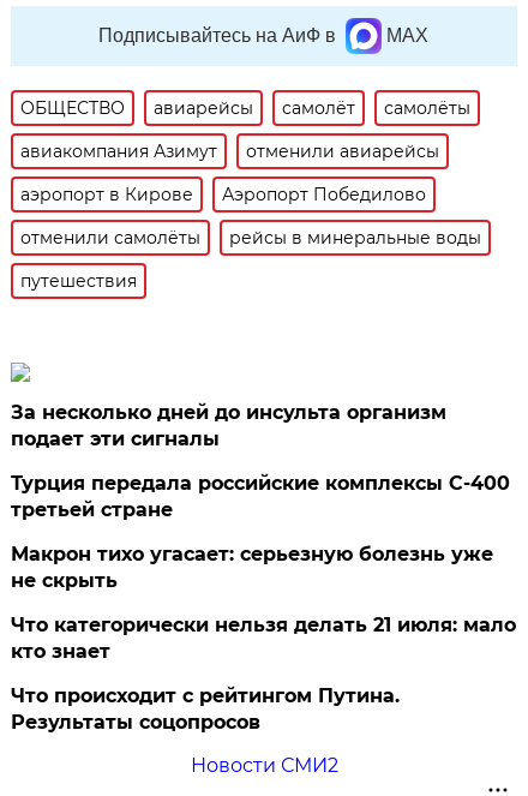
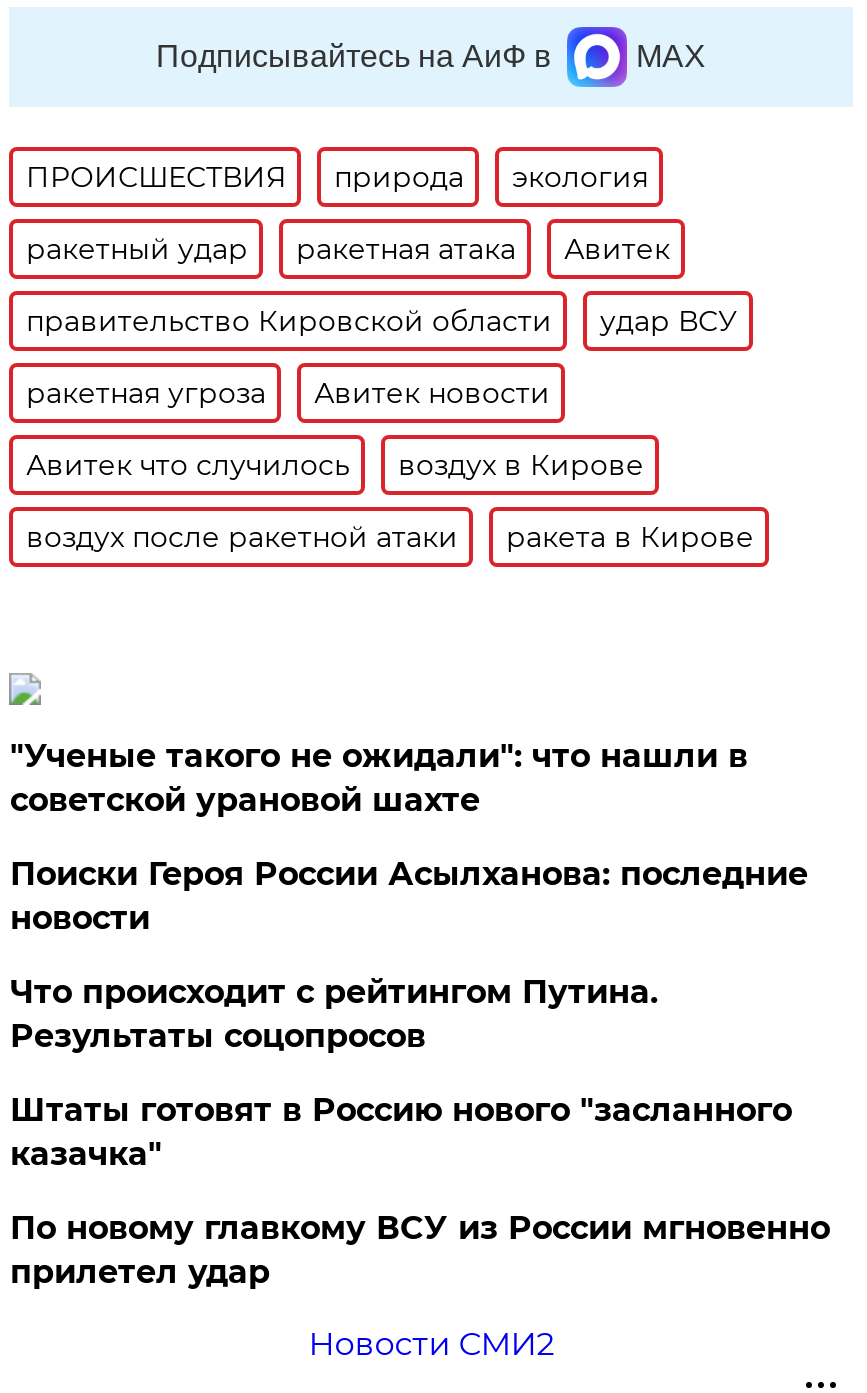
[21,97,482,292] ОБЩЕСТВО | авиарейсы | самолёт | самолёты | авиакомпания Азимут | отменили авиарейсы | аэропорт в Кирове | Аэропорт Победилово | отменили самолёты | рейсы в минеральные воды | путешествия -> [26,159,754,555] ПРОИСШЕСТВИЯ | природа | экология | ракетный удар | ракетная атака | Авитек | правительство Кировской области | удар ВСУ | ракетная угроза | Авитек новости | Авитек что случилось | воздух в Кирове | воздух после ракетной атаки | ракета в Кирове
[11,401,516,663] За несколько дней до инсульта организм | подает эти сигналы | Турция передала российские комплексы С-400 | третьей стране | Макрон тихо угасает: серьезную болезнь уже | не скрыть | Что категорически нельзя делать 21 июля: мало | кто знает -> [10,737,808,937] "Ученые такого не ожидали": что нашли в | советской урановой шахте | Поиски Героя России Асылханова: последние | новости
moved [11,684,400,734] -> [10,973,658,1055]: Что происходит с рейтингом Путина. | Результаты соцопросов
none -> [10,1091,830,1291] Штаты готовят в Россию нового "засланного | казачка" | По новому главкому ВСУ из России мгновенно | прилетел удар

